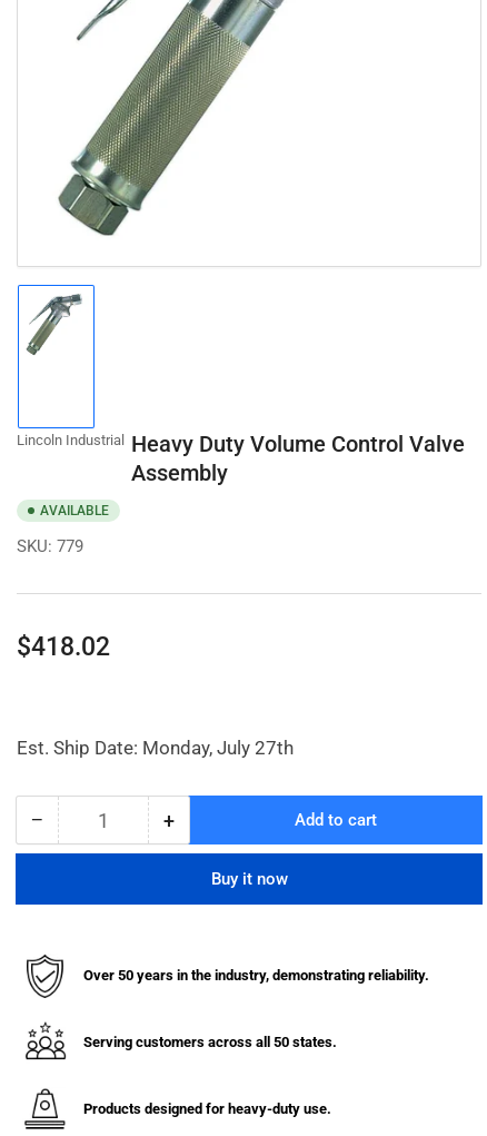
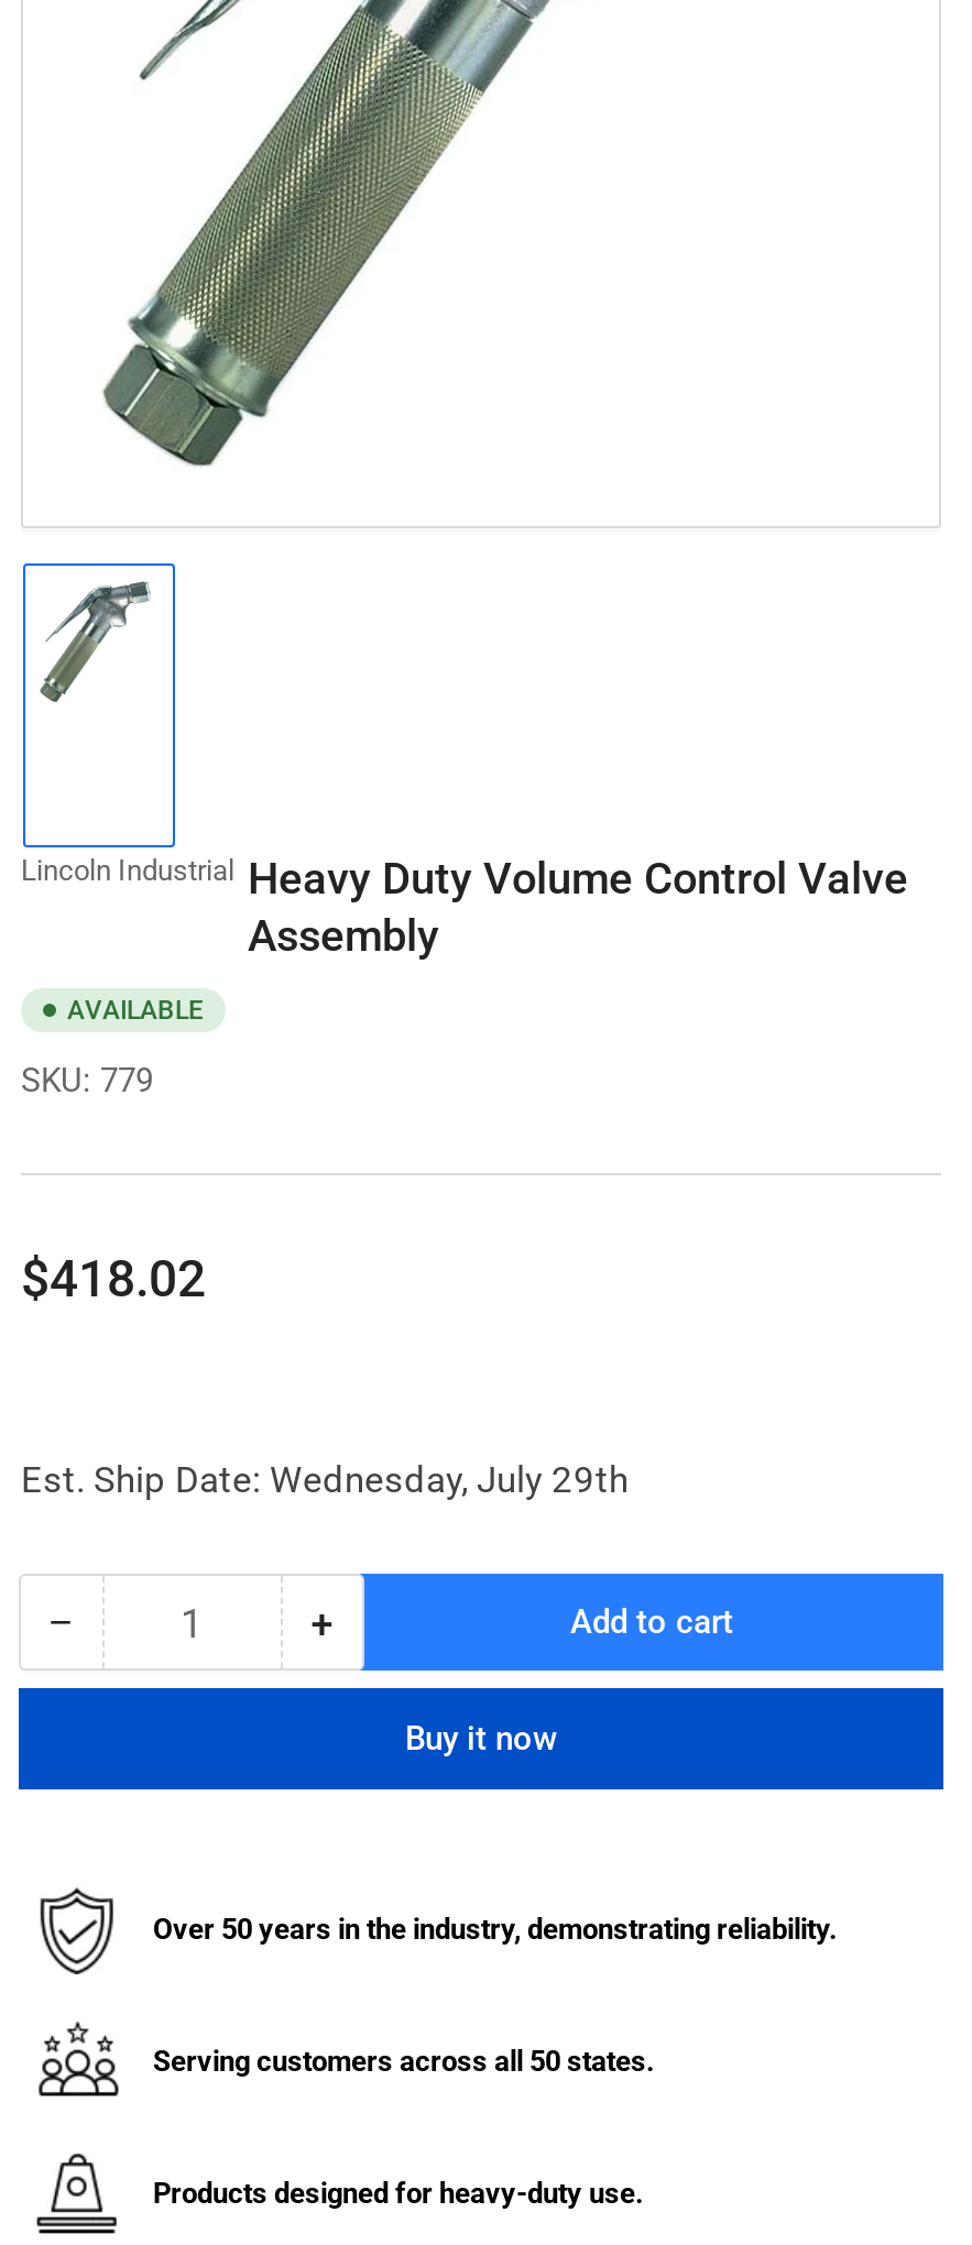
[17,738,294,759] Est. Ship Date: Monday, July 27th -> [21,1460,629,1502] Est. Ship Date: Wednesday, July 29th

